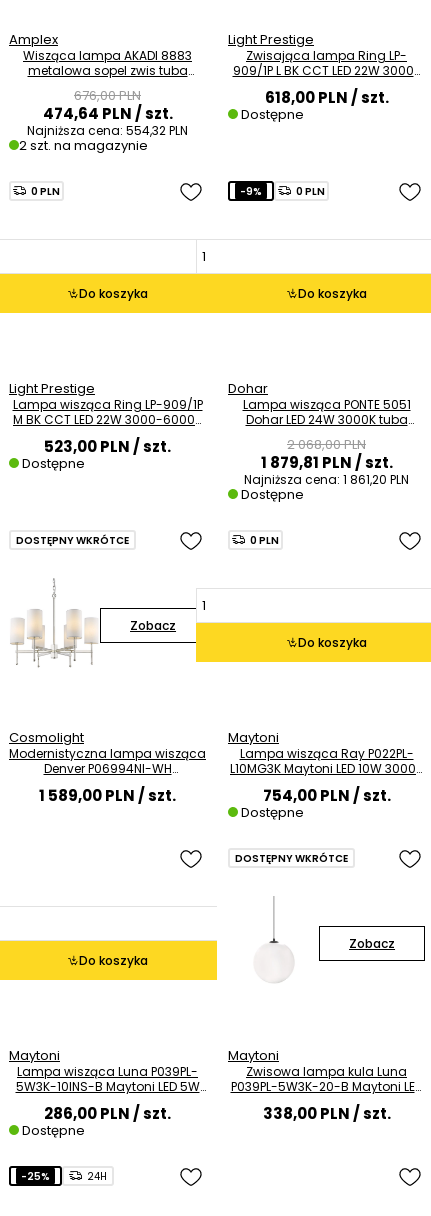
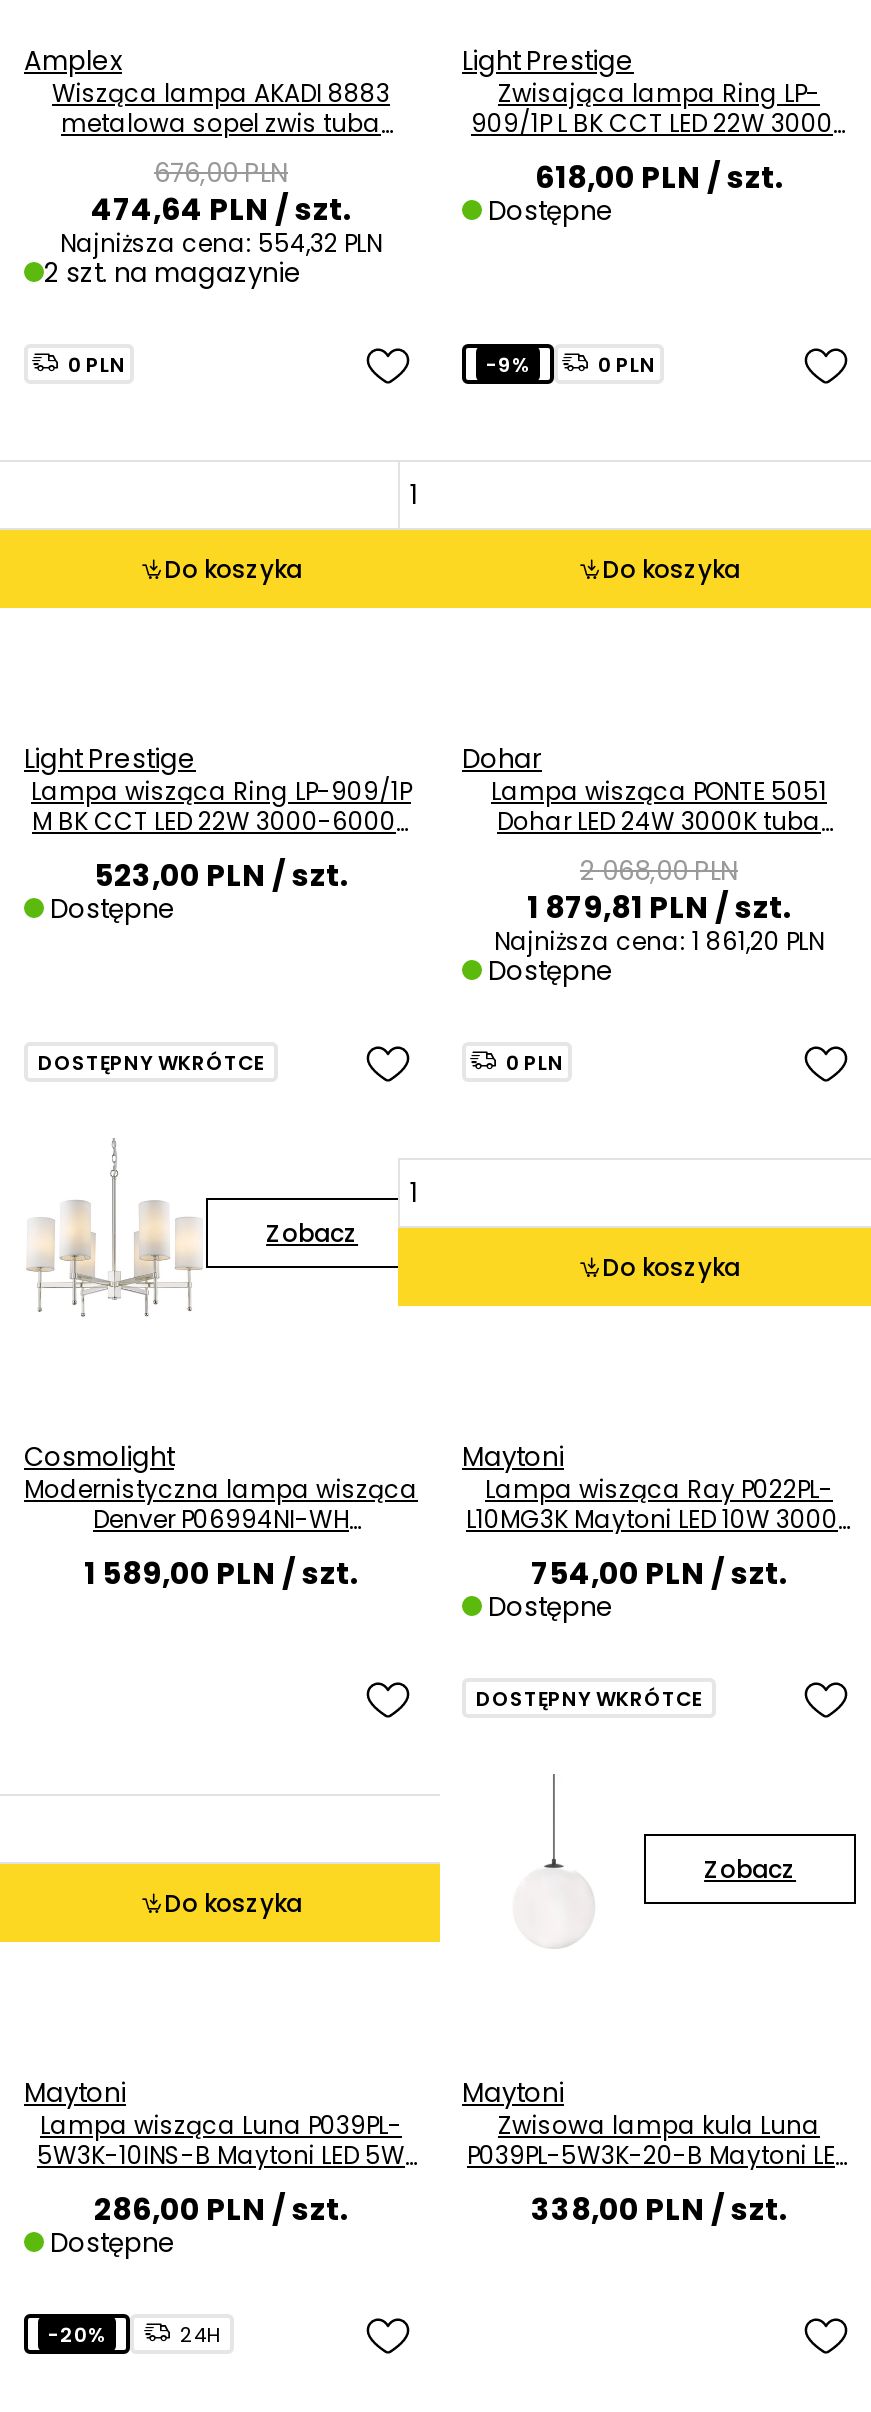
[21,1169,50,1184] -25% -> [48,2320,106,2350] -20%

